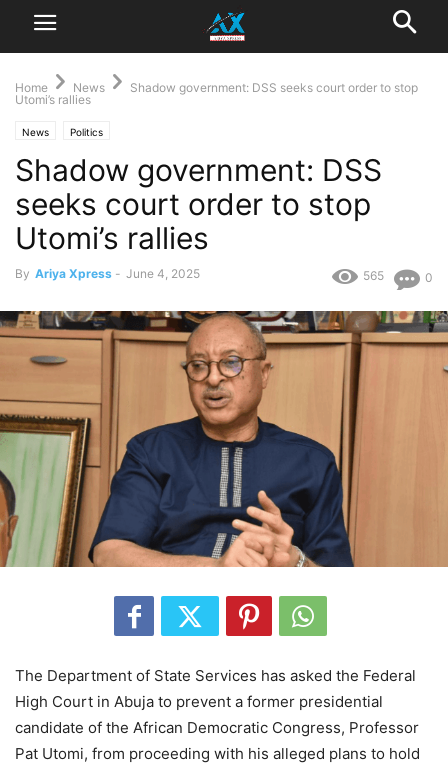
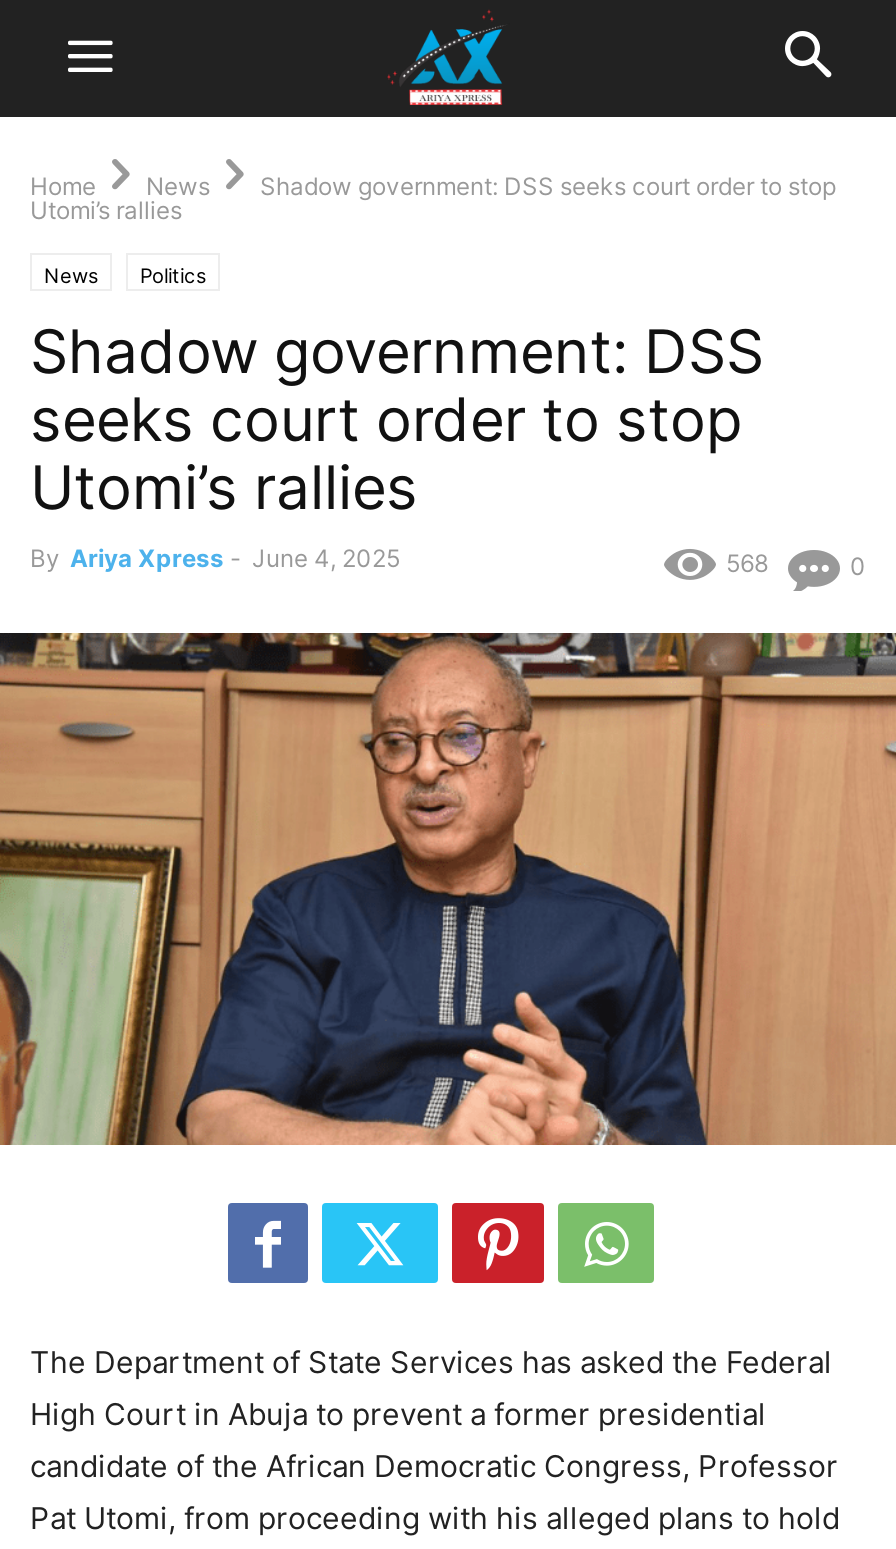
[205,9,251,47] [image] -> [388,11,504,107] [image]
[363,268,384,283] 565 -> [726,548,768,578] 568

